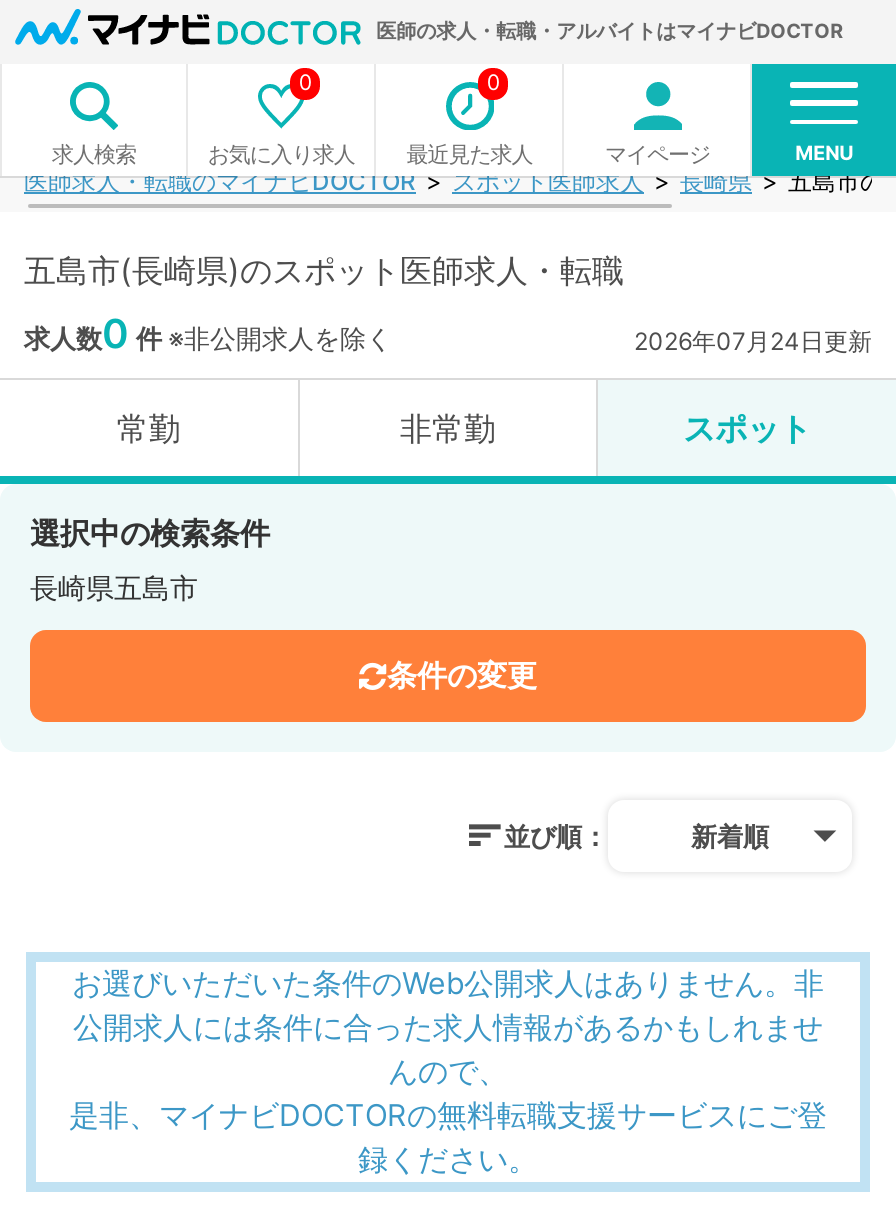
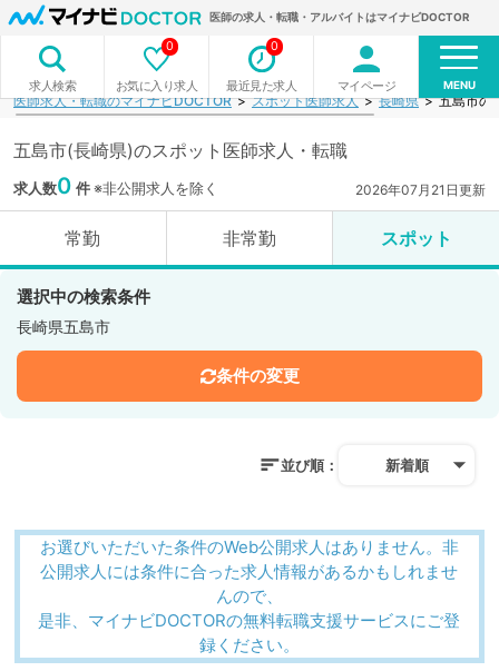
[634,326,872,356] 2026年07月24日更新 -> [355,181,486,198] 2026年07月21日更新

